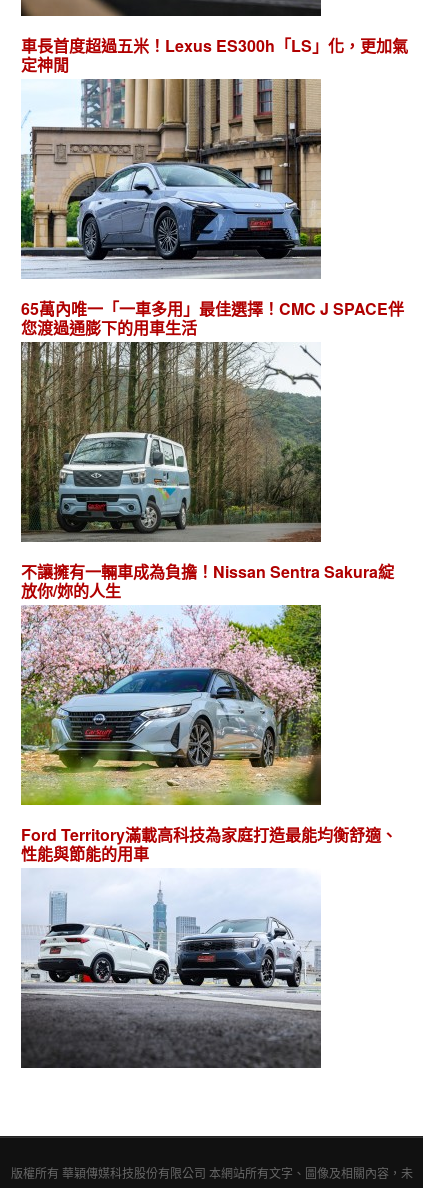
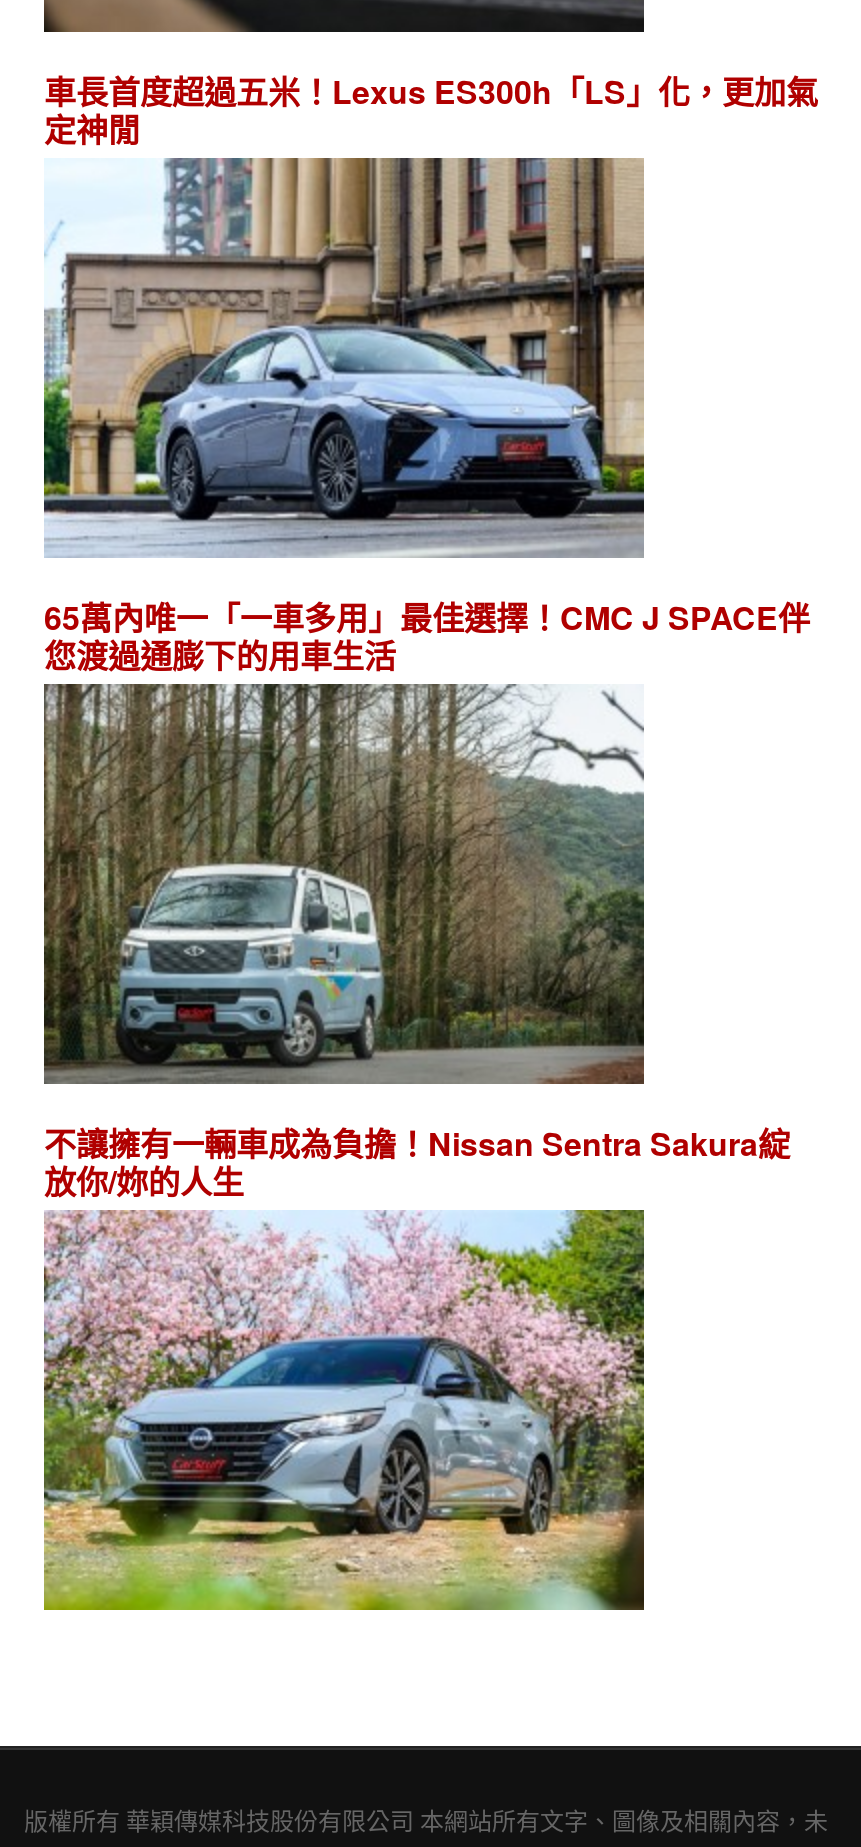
[21,822,397,864] Ford Territory滿載高科技為家庭打造最能均衡舒適、 | 性能與節能的用車 -> none
[20,872,321,1069] [image] -> none

